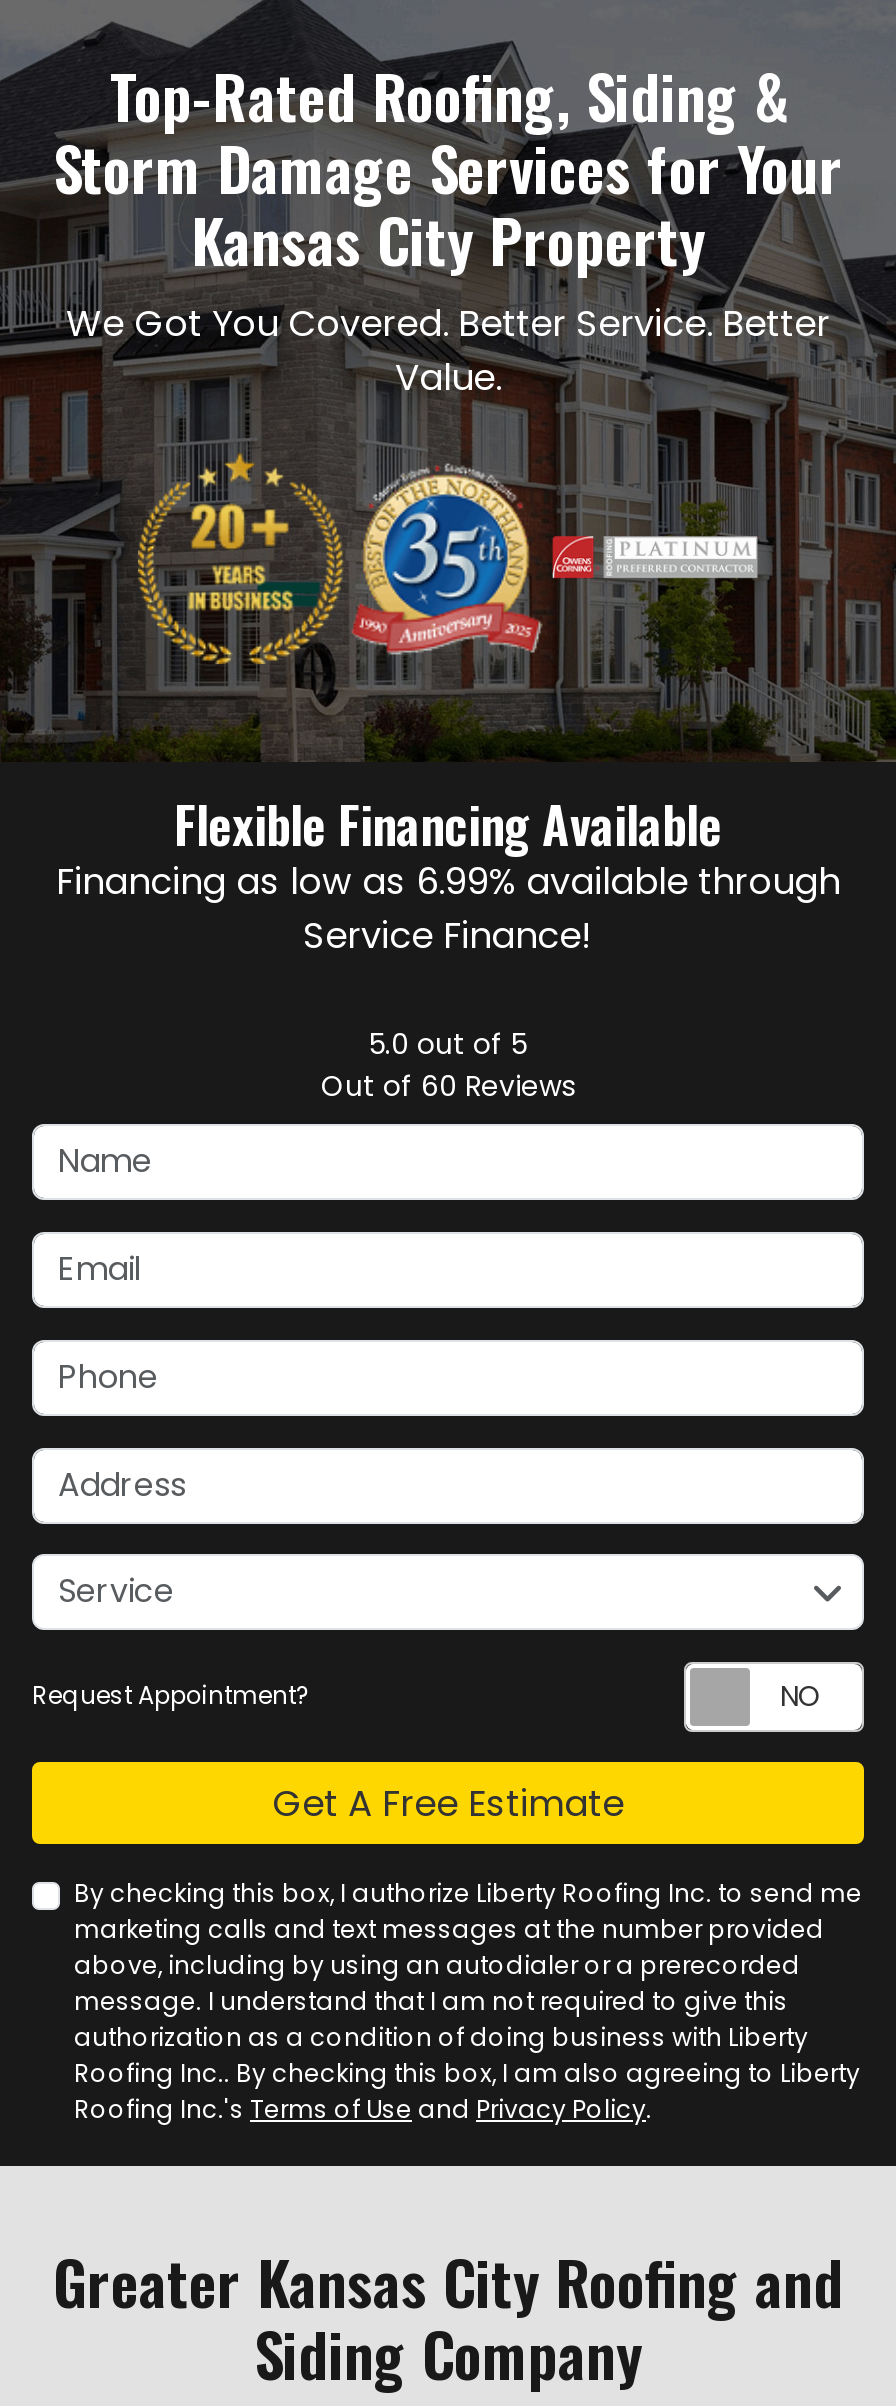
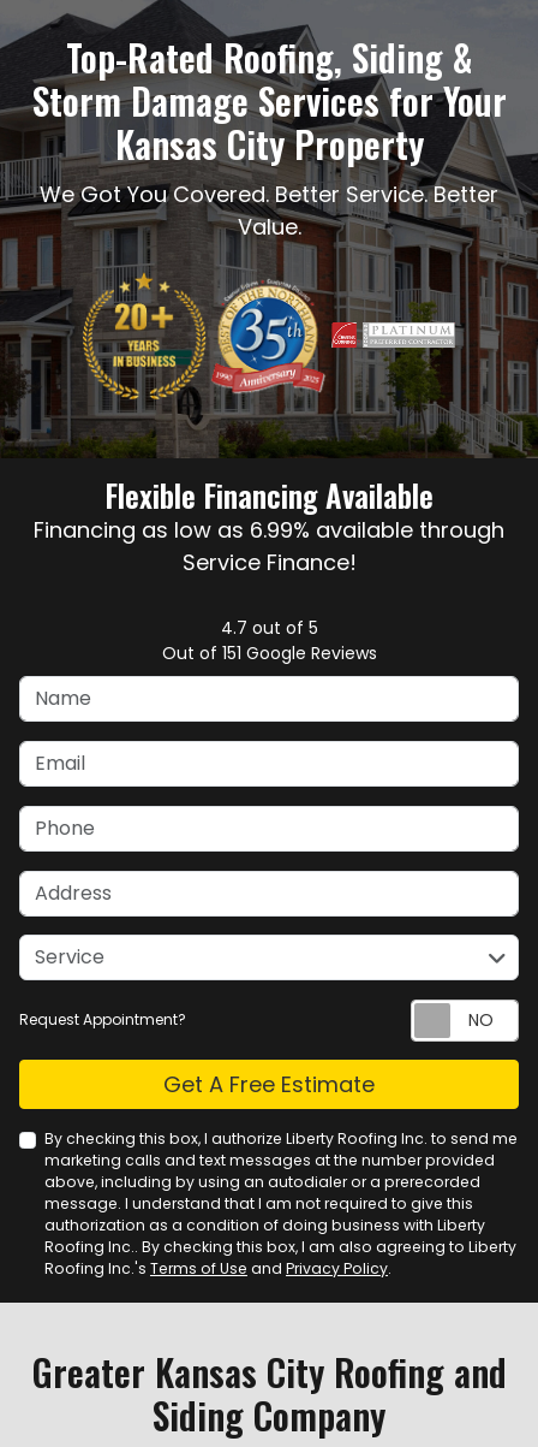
[321,1024,575,1106] 5.0 out of 5 | Out of 60 Reviews -> [162,616,376,665] 4.7 out of 5 | Out of 151 Google Reviews

